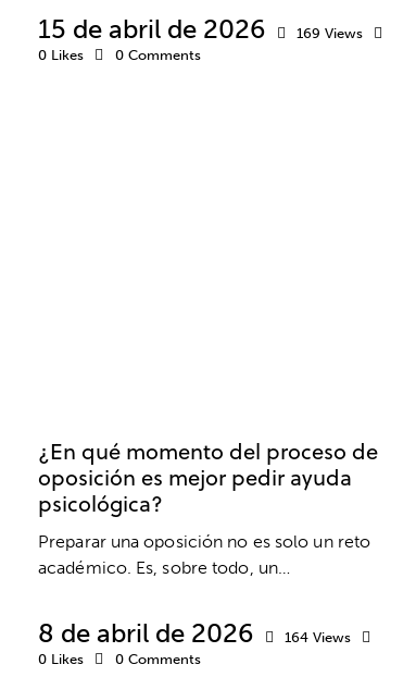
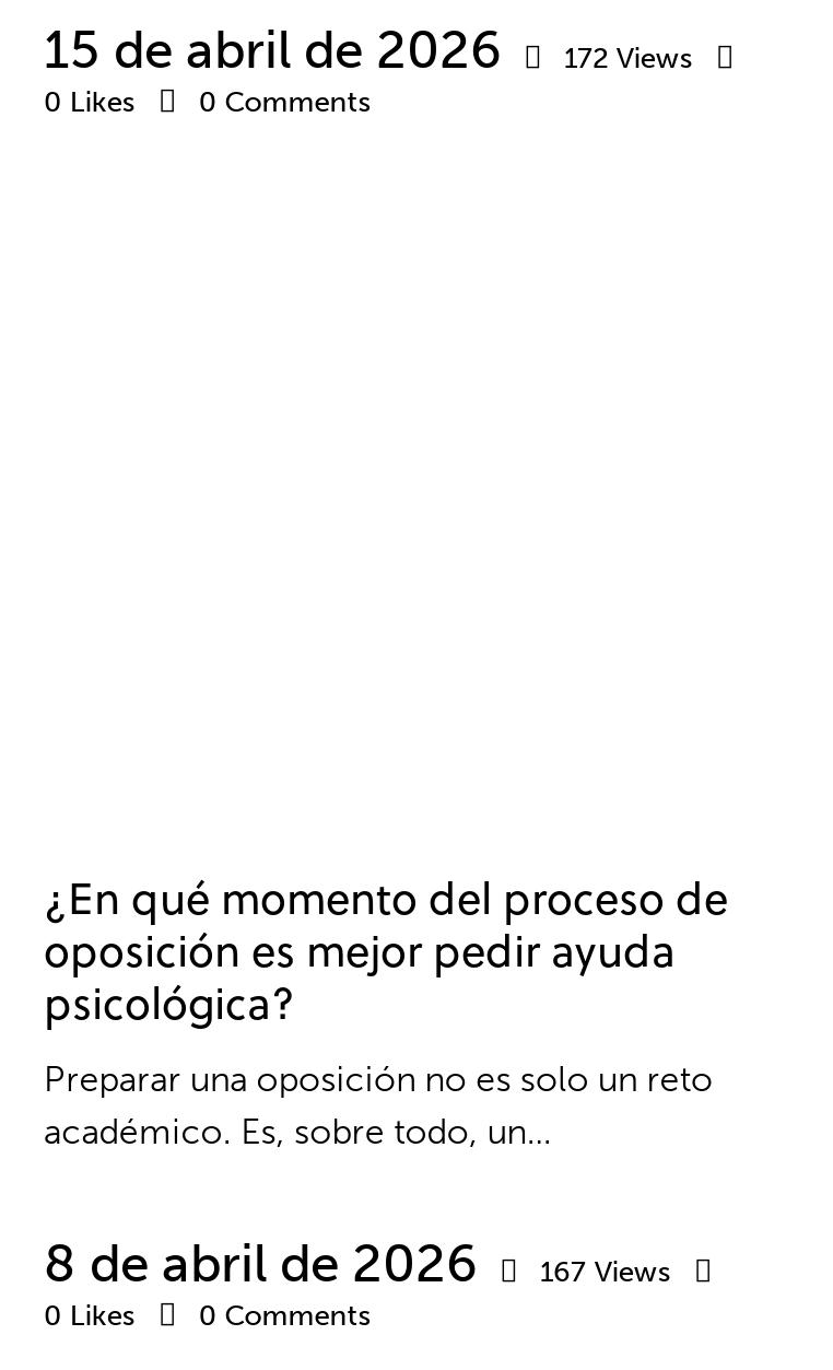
[38,13,363,45] 15 de abril de 2026 169 Views -> [44,17,693,80] 15 de abril de 2026 172 Views
[38,617,351,649] 8 de abril de 2026 164 Views -> [44,1231,671,1294] 8 de abril de 2026 167 Views

